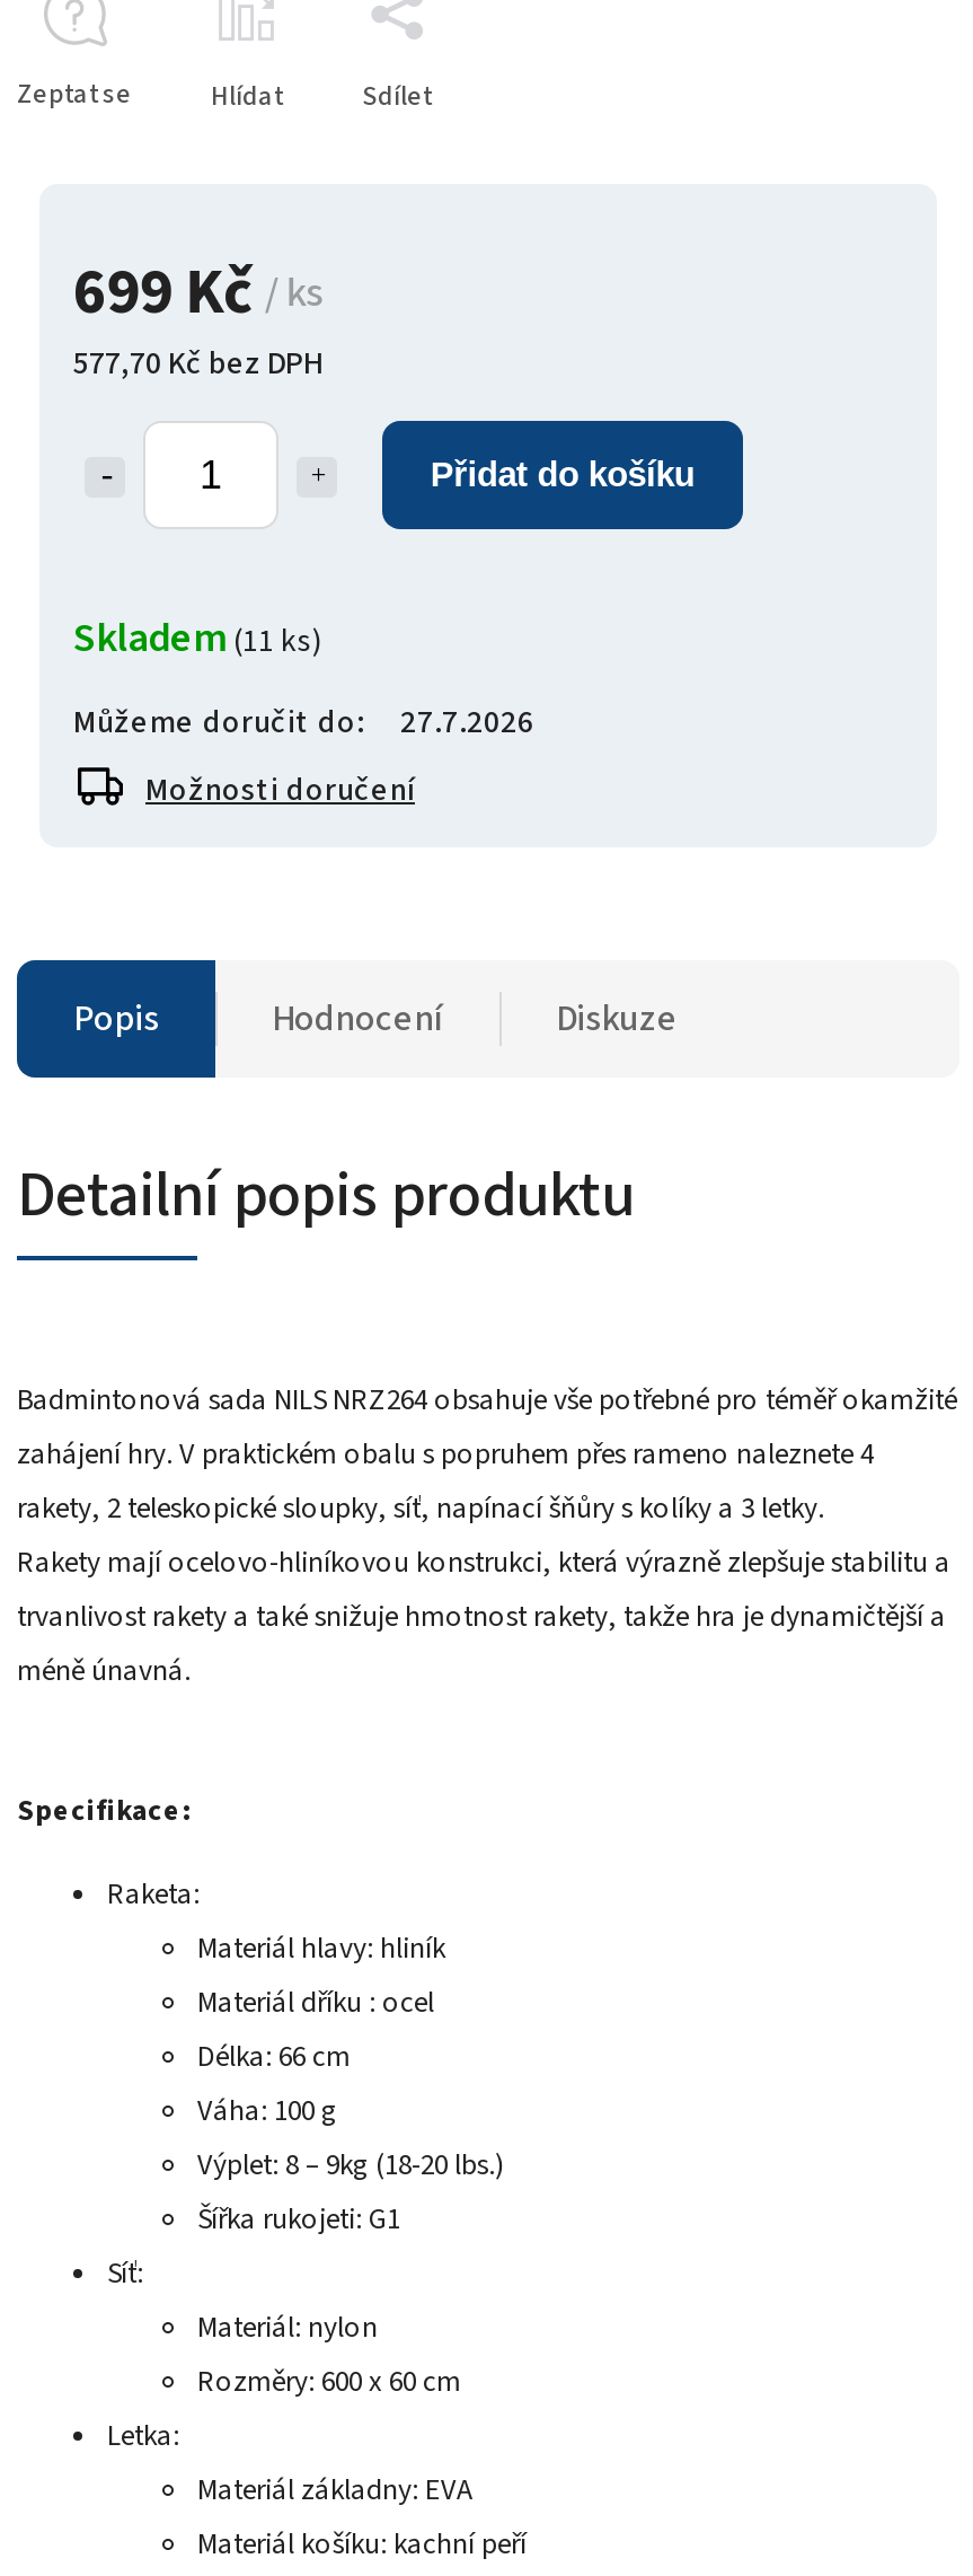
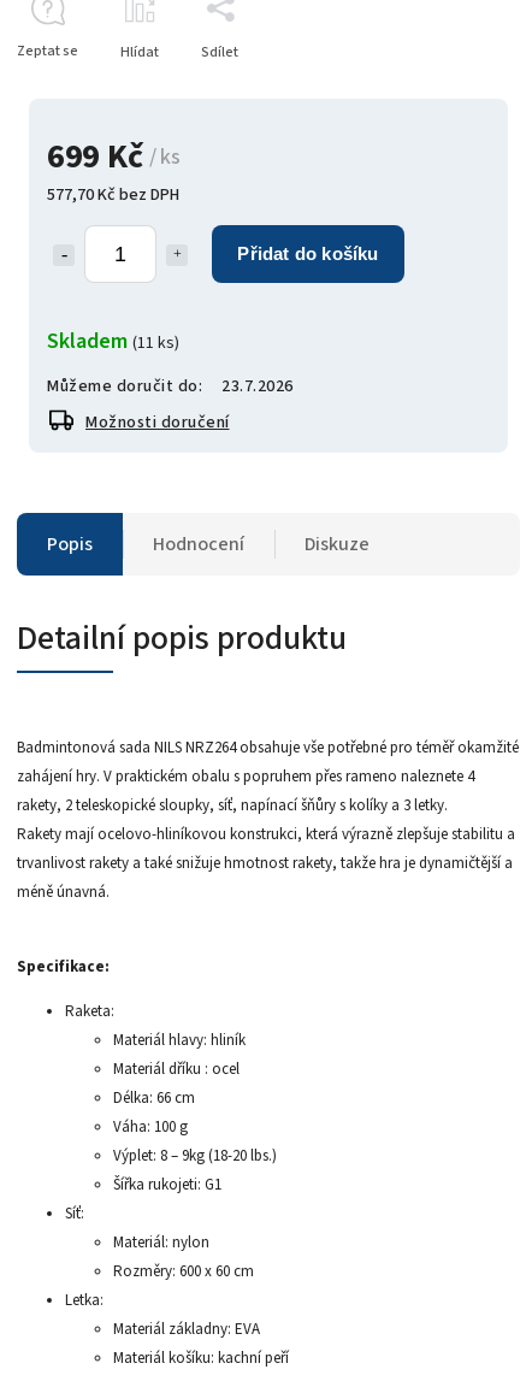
[73,701,534,746] Můžeme doručit do: 27.7.2026 -> [47,374,293,398] Můžeme doručit do: 23.7.2026

